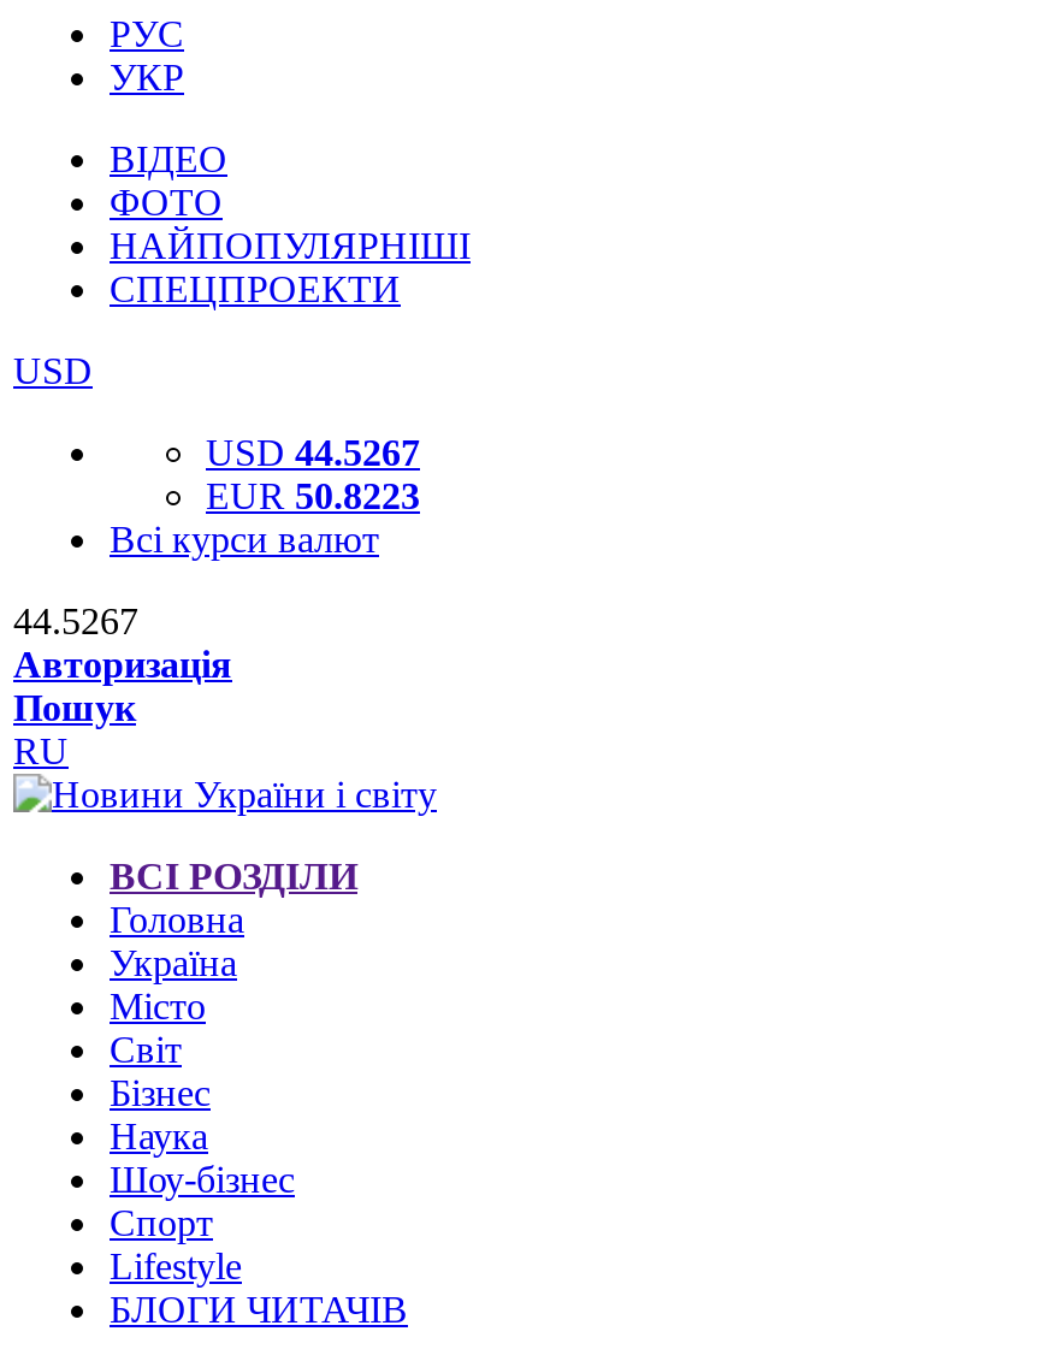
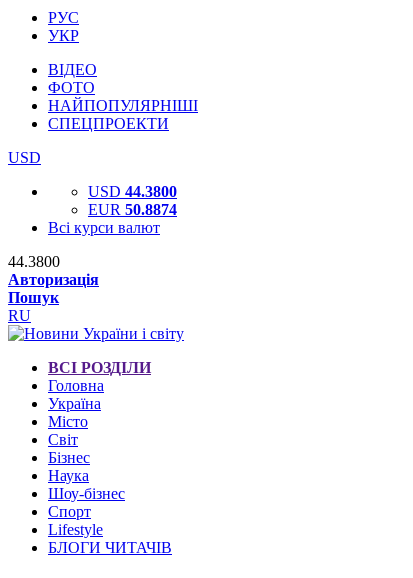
[206,432,420,473] USD 44.5267 -> [88,183,177,200] USD 44.3800
[206,475,420,516] EUR 50.8223 -> [88,201,177,218] EUR 50.8874
[13,600,138,641] 44.5267 -> [8,253,60,270] 44.3800

